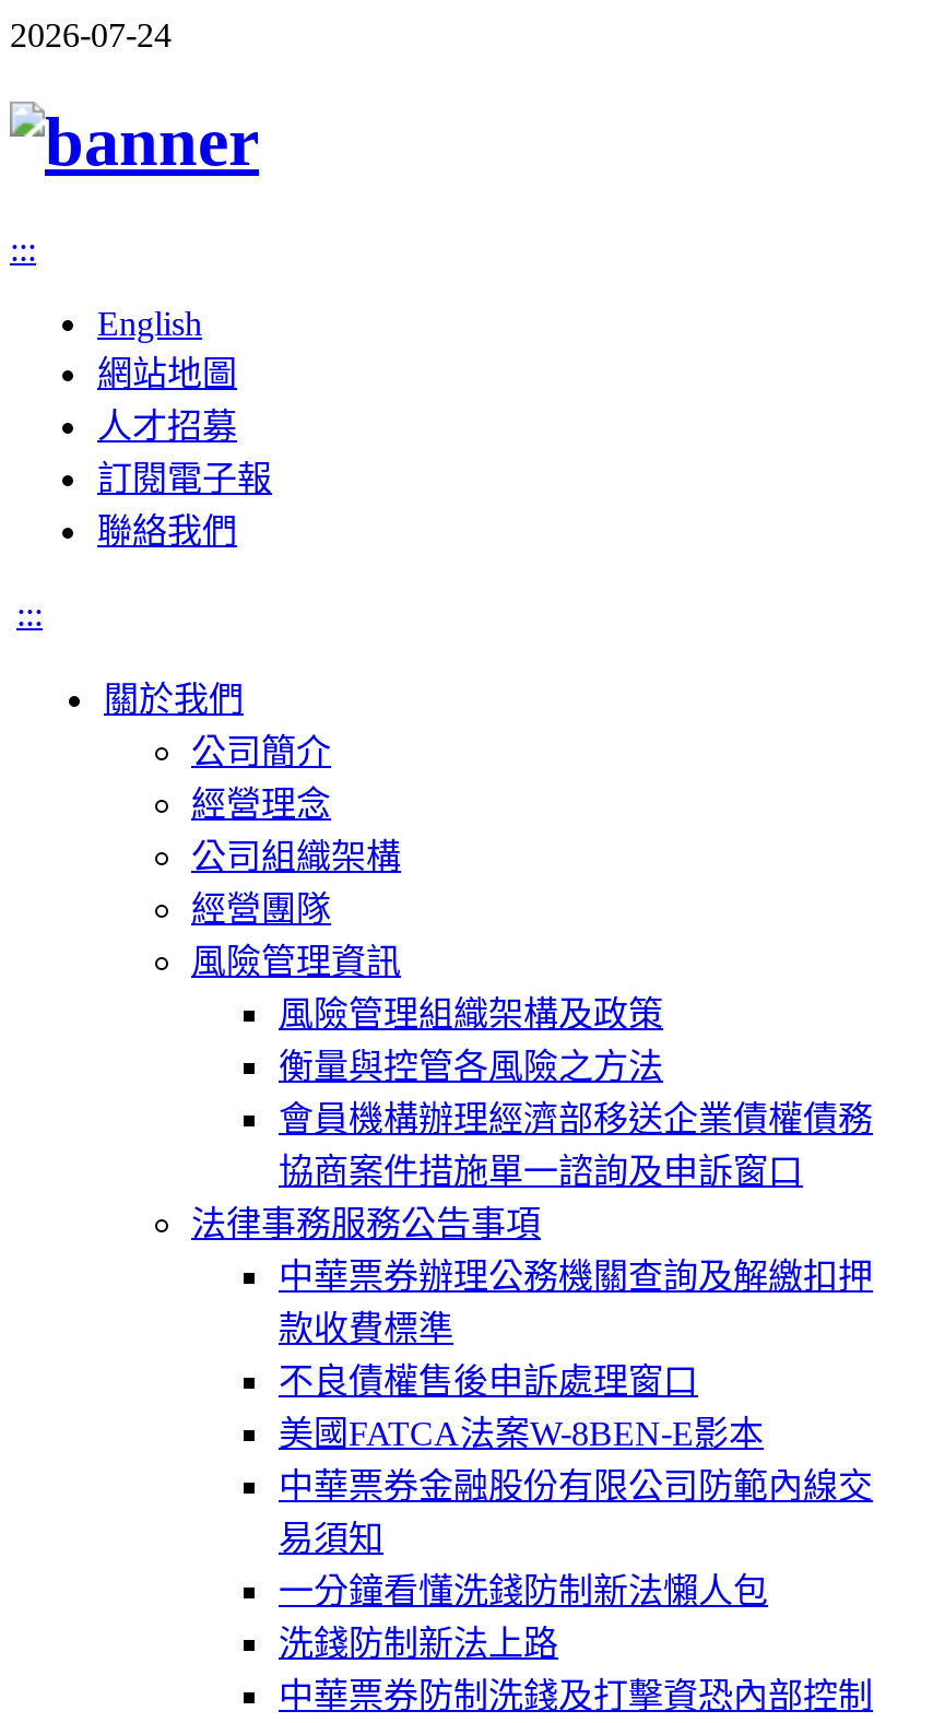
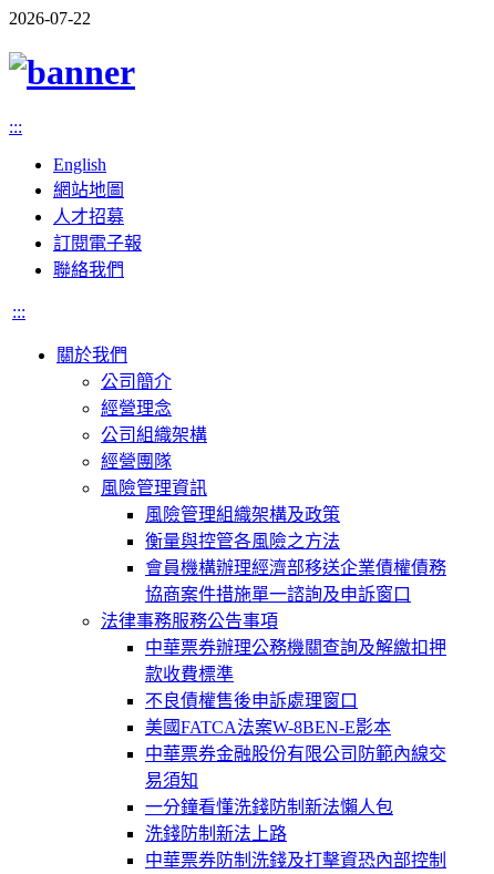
[10,16,172,54] 2026-07-24 -> [9,9,91,28] 2026-07-22

